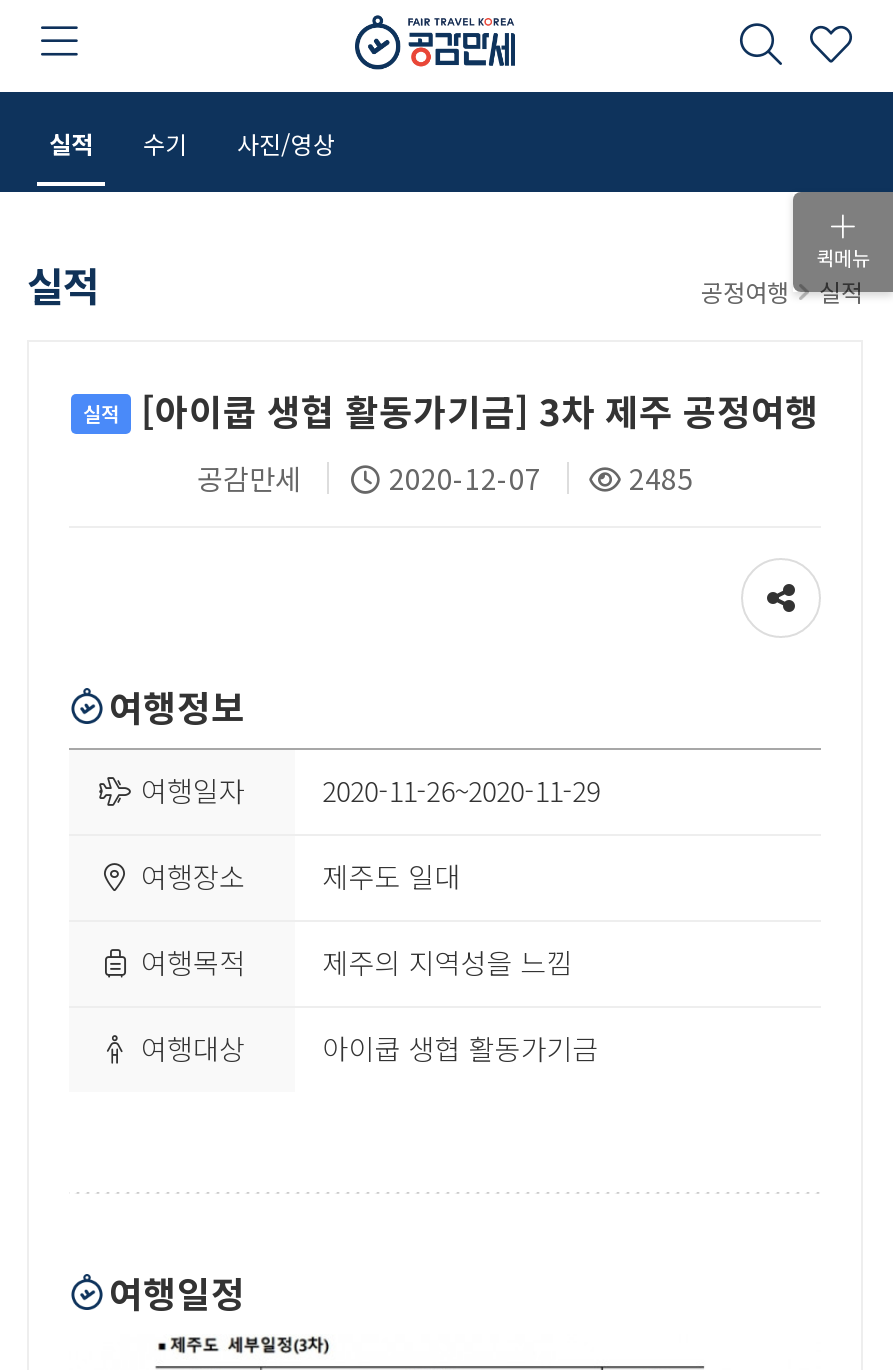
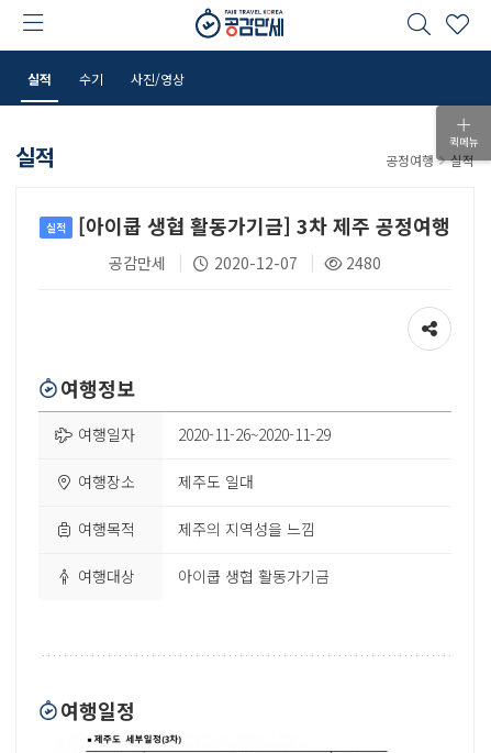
[623,458,693,498] 2485 -> [343,252,381,274] 2480

